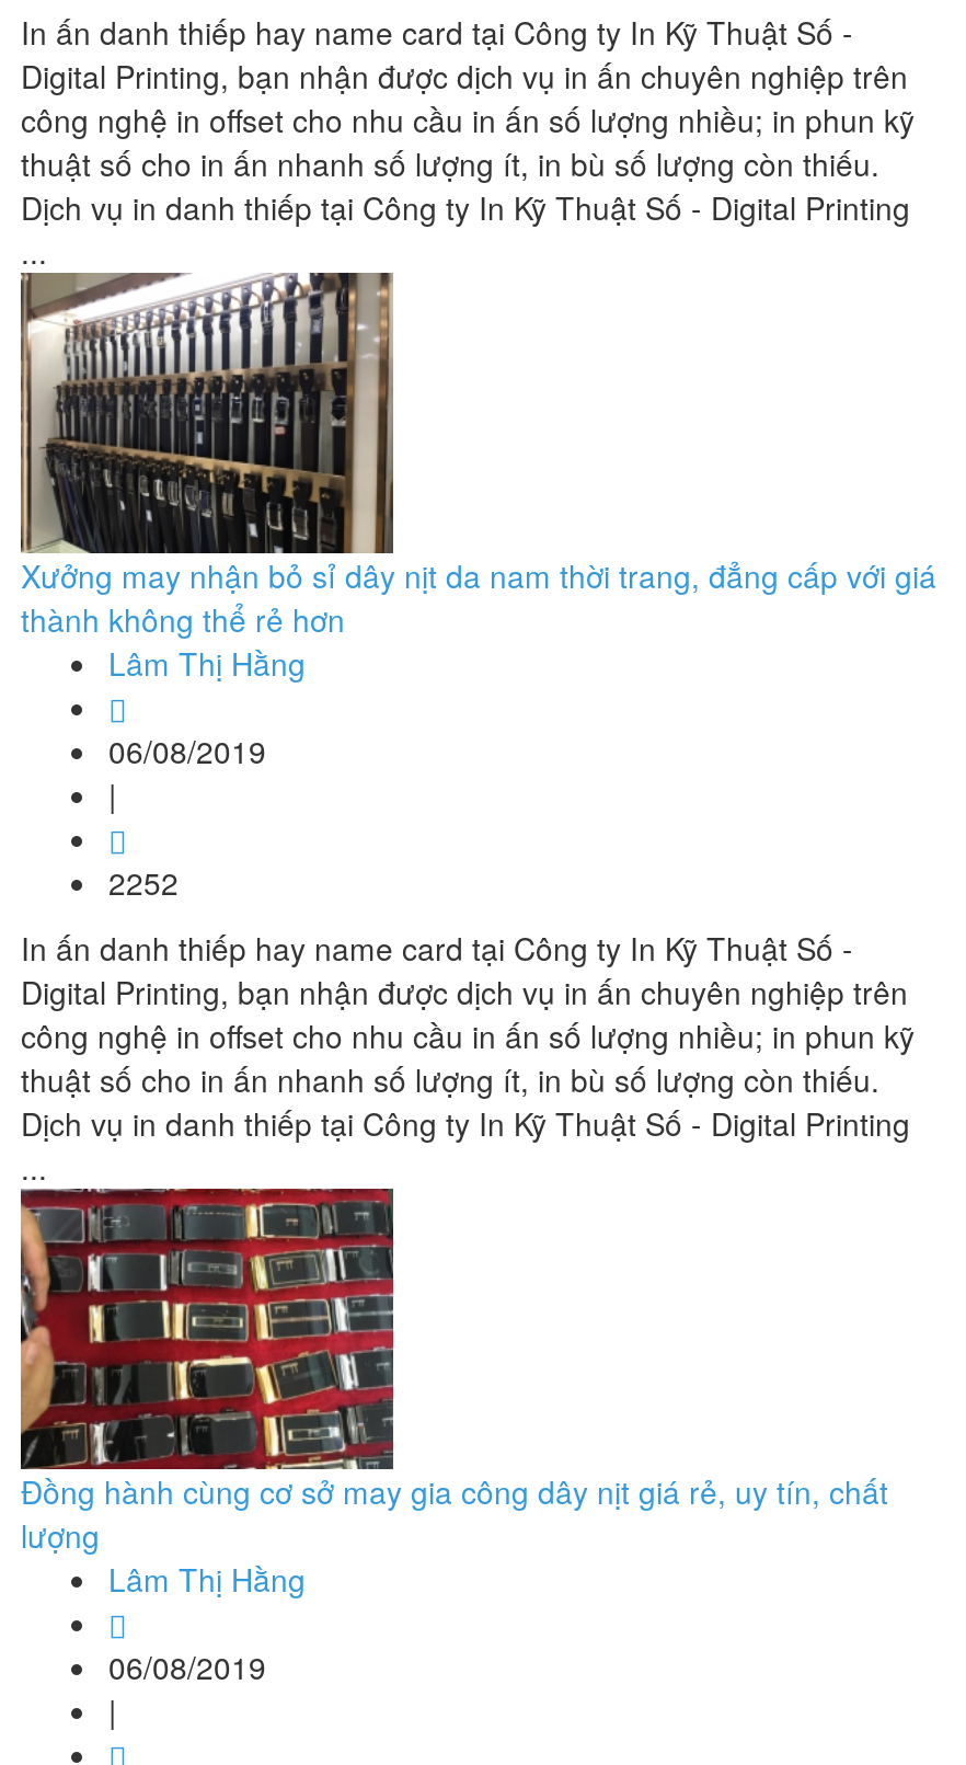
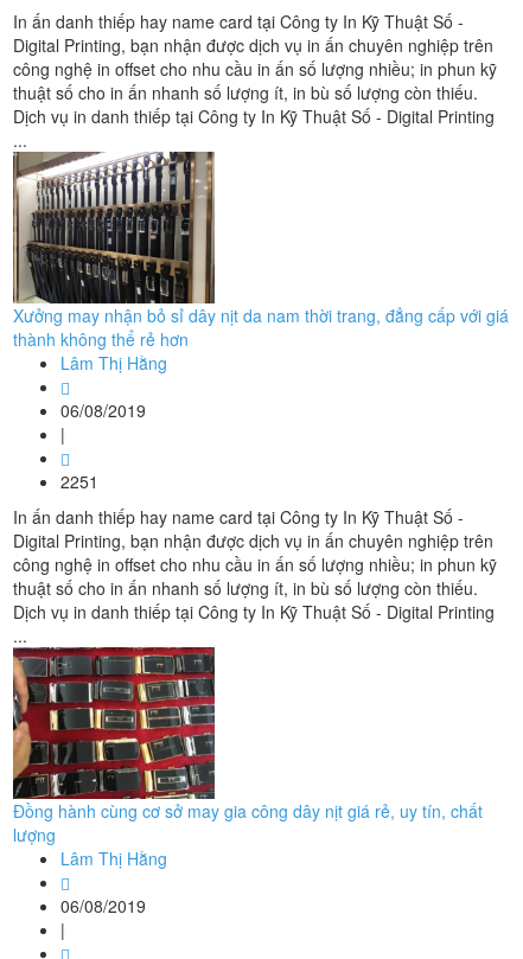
[108,860,179,904] 2252 -> [60,469,98,493] 2251

